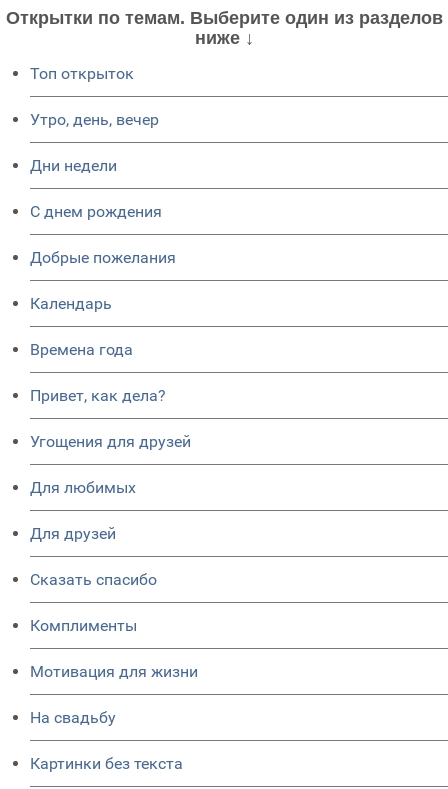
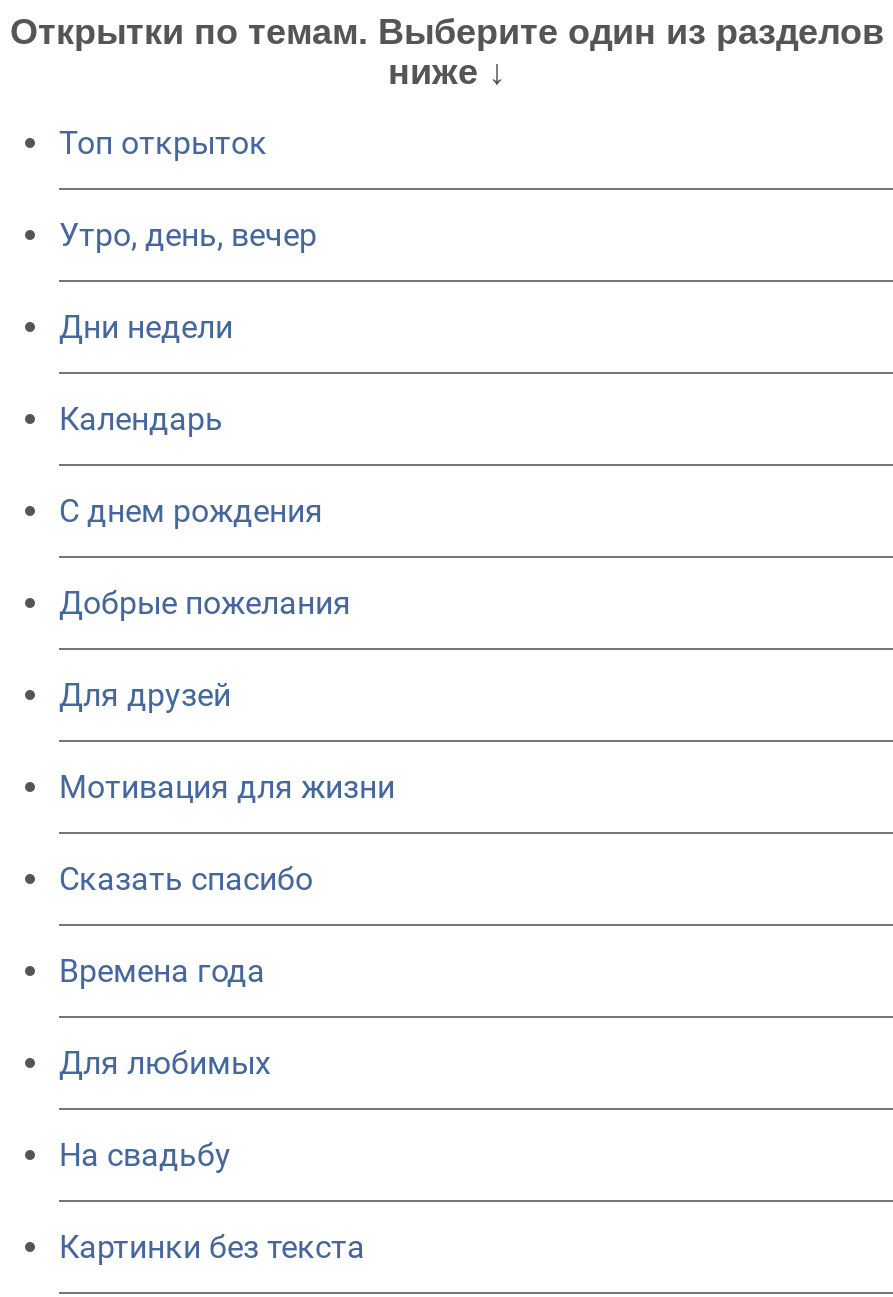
moved [30,202,176,267] -> [59,492,351,622]: C днем рождения | Добрые пожелания
moved [30,294,112,313] -> [59,400,223,438]: Календарь
moved [30,340,133,359] -> [59,952,265,990]: Времена года
[30,386,191,451] Привет, как дела? | Угощения для друзей -> none
moved [30,478,136,497] -> [59,1044,271,1082]: Для любимых
moved [30,524,157,589] -> [59,676,313,898]: Для друзей | Сказать спасибо
[30,616,137,635] Комплименты -> none
moved [30,662,198,681] -> [59,768,395,806]: Мотивация для жизни

